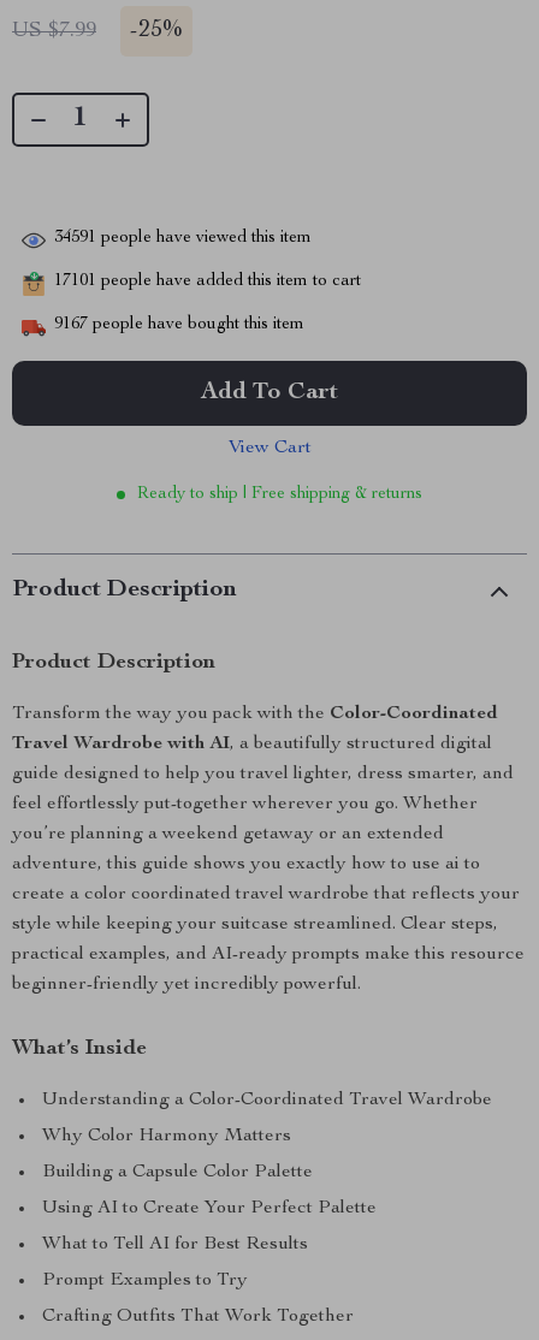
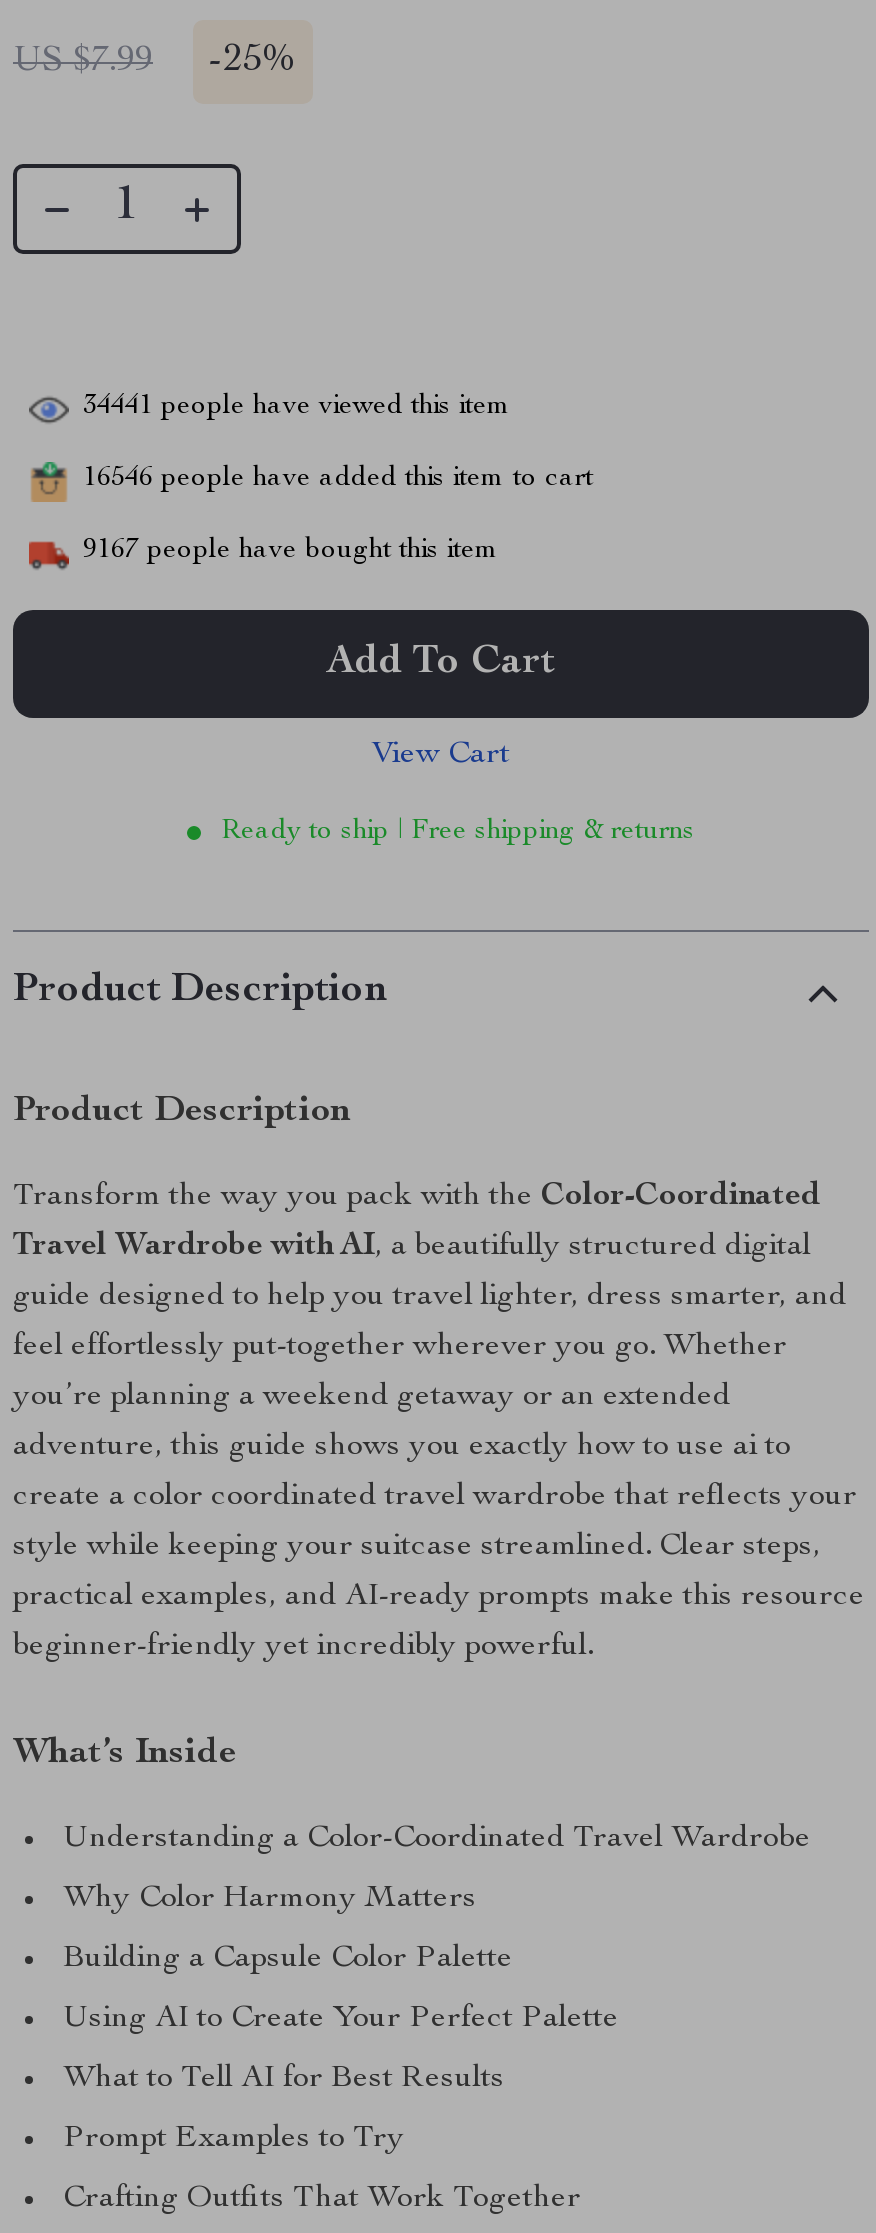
[54,230,312,247] 34591 people have viewed this item -> [83,393,511,421] 34441 people have viewed this item
[54,273,361,290] 17101 people have added this item to cart -> [83,465,593,493] 16546 people have added this item to cart

